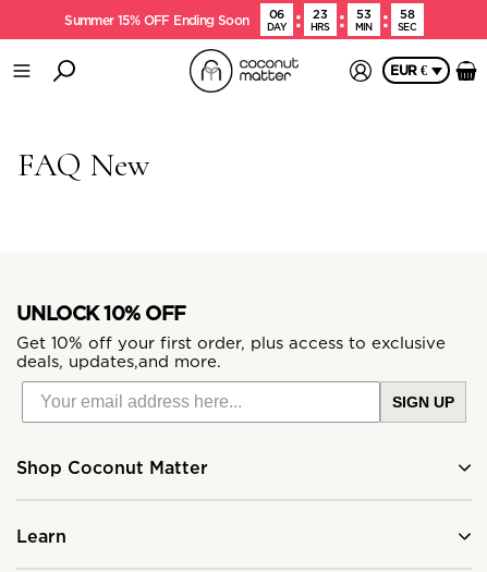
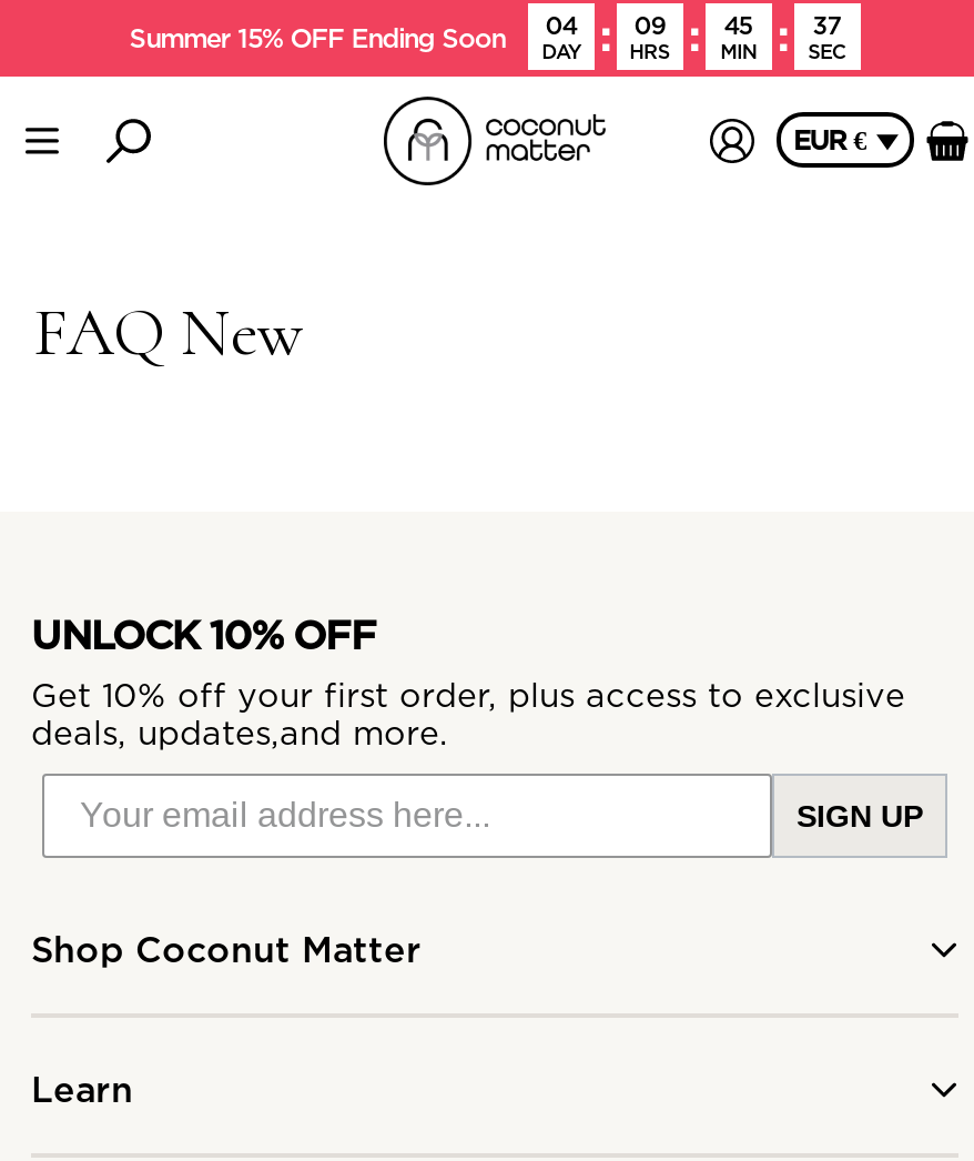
[65,7,286,32] Summer 15% OFF Ending Soon DAY 06 -> [129,11,580,62] Summer 15% OFF Ending Soon DAY 04
[313,7,327,20] 23 -> [634,11,665,38] 09
[357,7,371,20] 53 -> [724,11,752,38] 45
[400,7,414,20] 58 -> [813,11,841,38] 37

